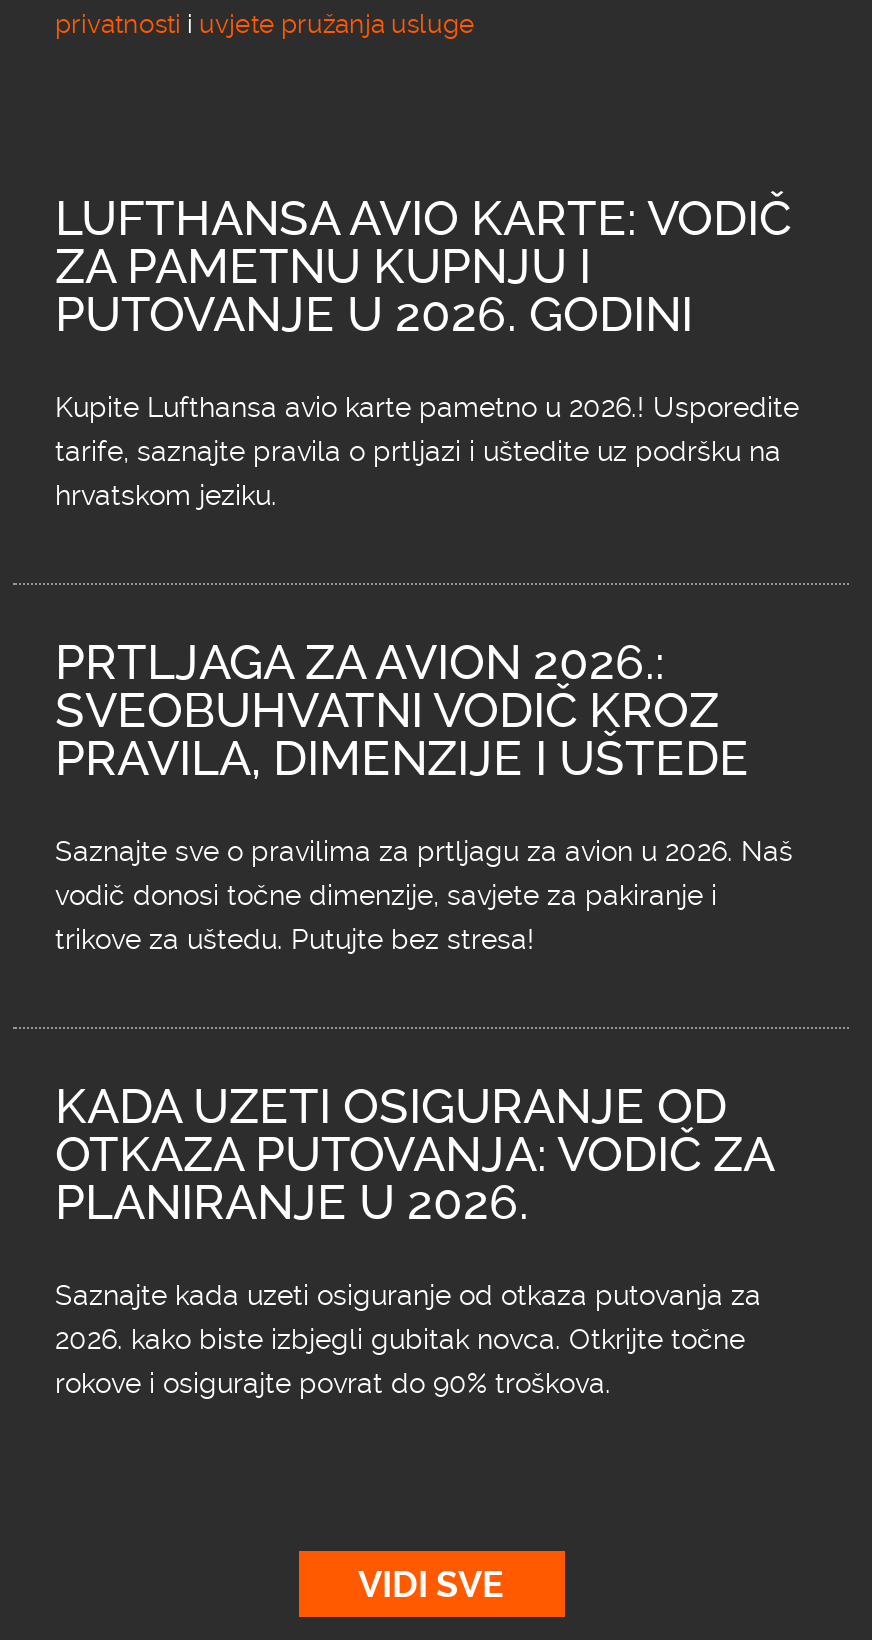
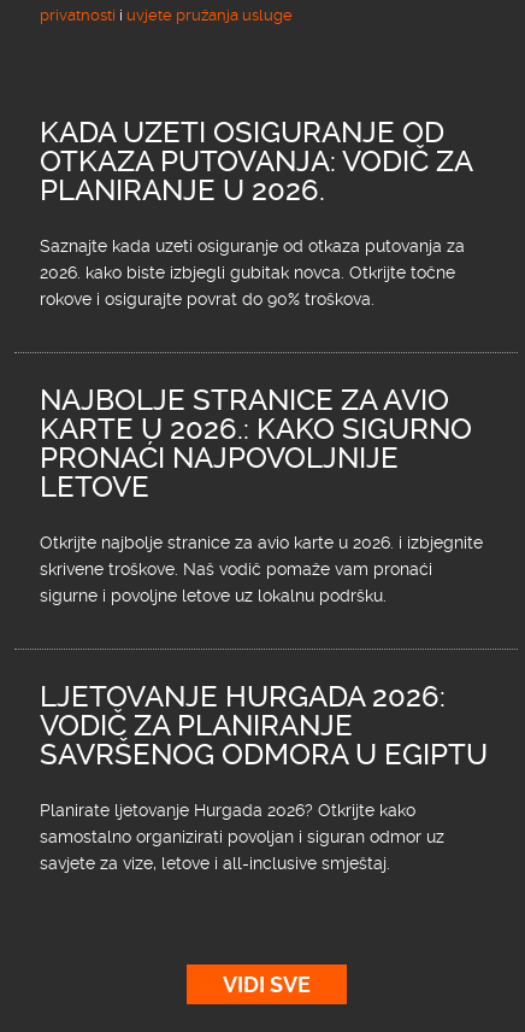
[55,192,799,956] LUFTHANSA AVIO KARTE: VODIČ | ZA PAMETNU KUPNJU I | PUTOVANJE U 2026. GODINI | Kupite Lufthansa avio karte pametno u 2026.! Usporedite | tarife, saznajte pravila o prtljazi i uštedite uz podršku na | hrvatskom jeziku. | PRTLJAGA ZA AVION 2026.: | SVEOBUHVATNI VODIČ KROZ | PRAVILA, DIMENZIJE I UŠTEDE | Saznajte sve o pravilima za prtljagu za avion u 2026. Naš | vodič donosi točne dimenzije, savjete za pakiranje i | trikove za uštedu. Putujte bez stresa! -> none
moved [55,1080,773,1400] -> [40,116,472,309]: KADA UZETI OSIGURANJE OD | OTKAZA PUTOVANJA: VODIČ ZA | PLANIRANJE U 2026. | Saznajte kada uzeti osiguranje od otkaza putovanja za | 2026. kako biste izbjegli gubitak novca. Otkrijte točne | rokove i osigurajte povrat do 90% troškova.
none -> [40,384,488,873] NAJBOLJE STRANICE ZA AVIO | KARTE U 2026.: KAKO SIGURNO | PRONAĆI NAJPOVOLJNIJE | LETOVE | Otkrijte najbolje stranice za avio karte u 2026. i izbjegnite | skrivene troškove. Naš vodič pomaže vam pronaći | sigurne i povoljne letove uz lokalnu podršku. | LJETOVANJE HURGADA 2026: | VODIČ ZA PLANIRANJE | SAVRŠENOG ODMORA U EGIPTU | Planirate ljetovanje Hurgada 2026? Otkrijte kako | samostalno organizirati povoljan i siguran odmor uz | savjete za vize, letove i all-inclusive smještaj.

